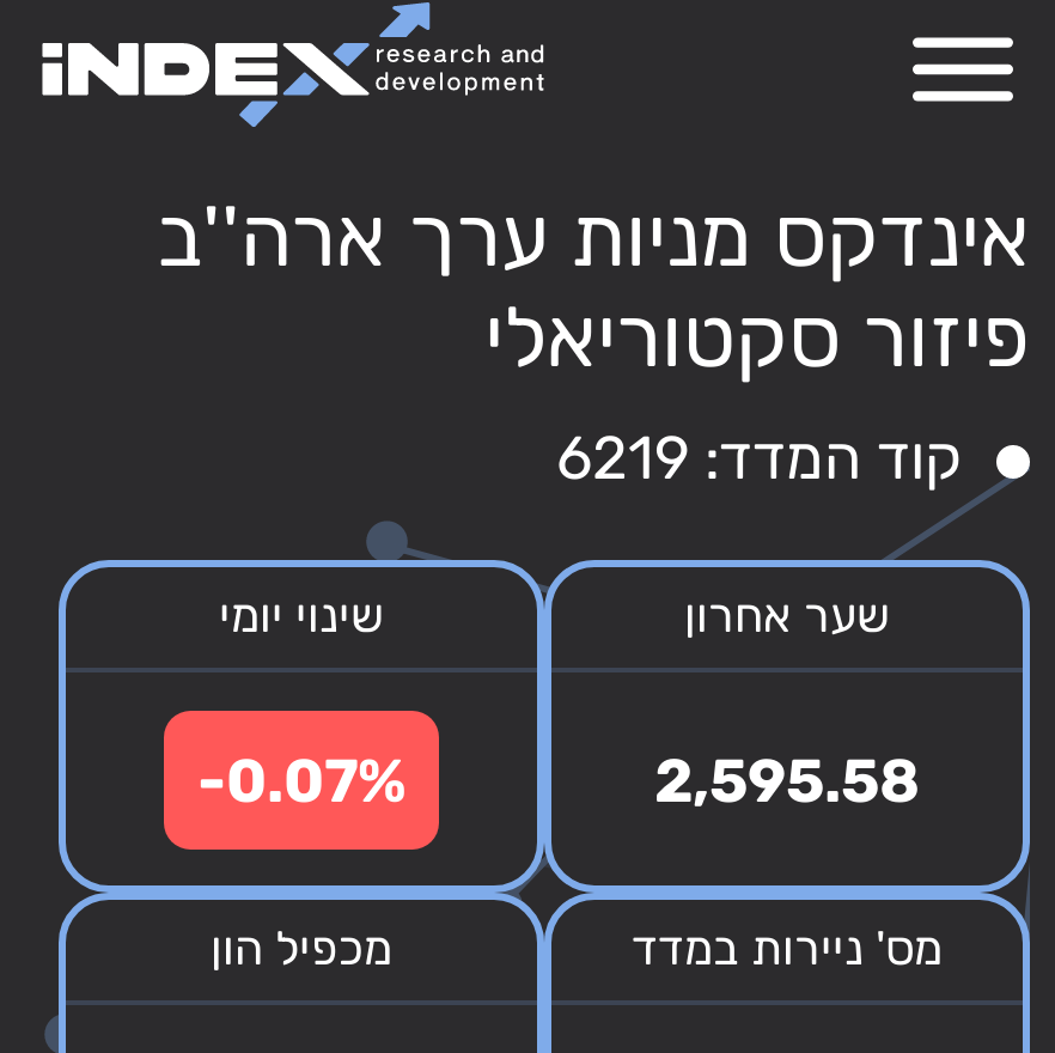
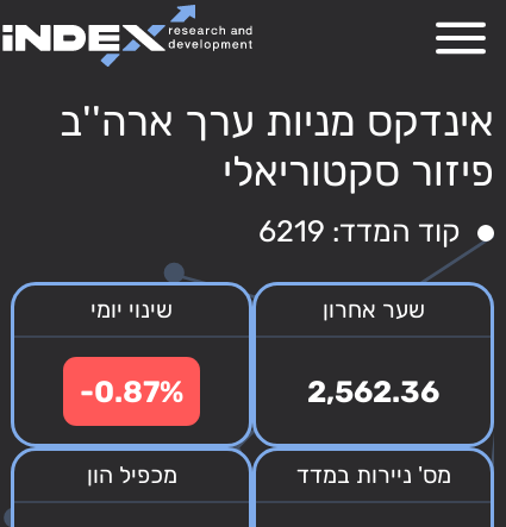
[197,743,405,815] -0.07% -> [80,373,183,409] -0.87%
[654,743,920,815] 2,595.58 -> [307,373,439,409] 2,562.36

